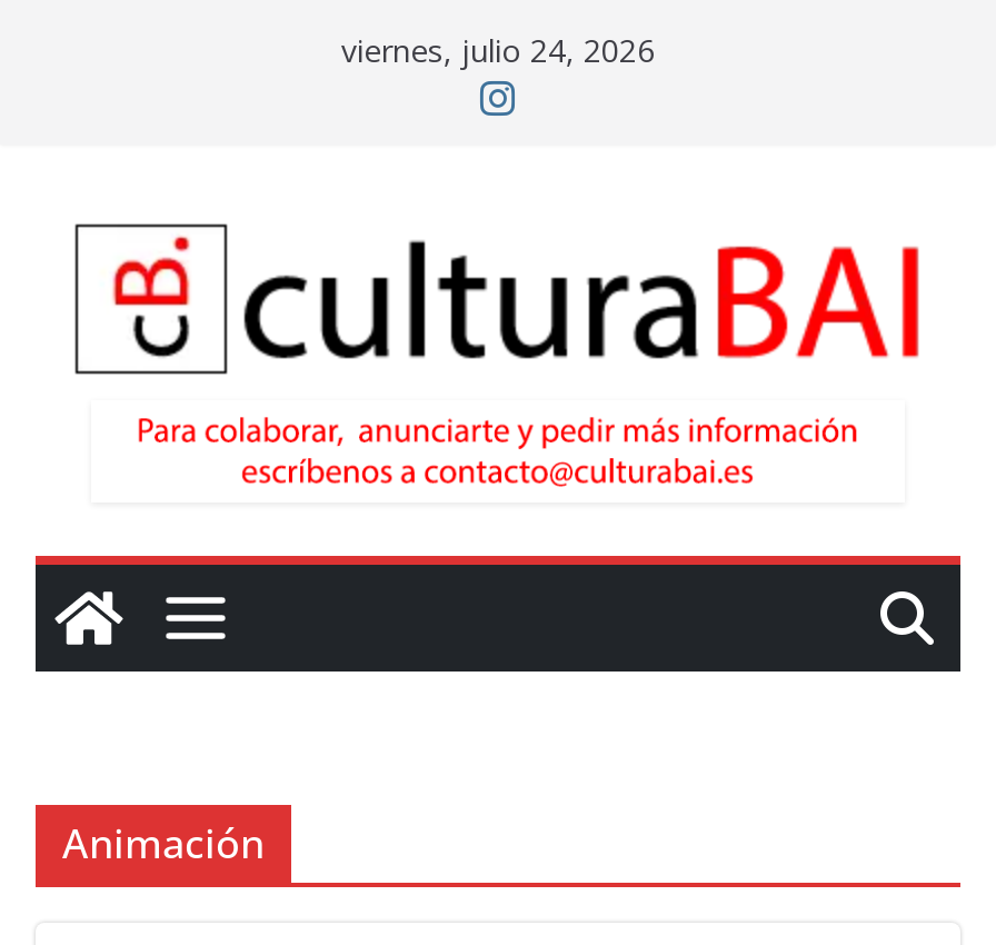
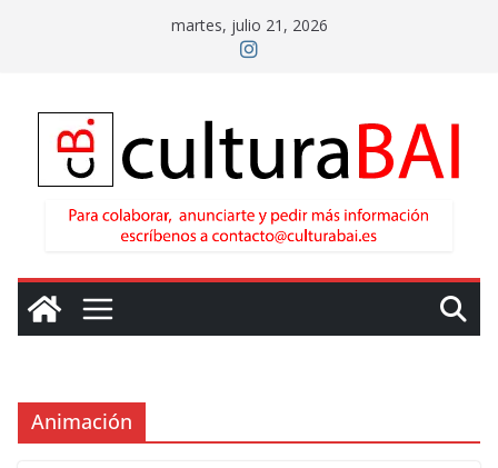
[341,29,655,71] viernes, julio 24, 2026 -> [171,14,327,36] martes, julio 21, 2026

